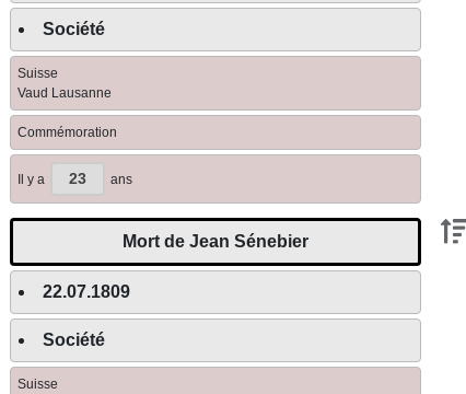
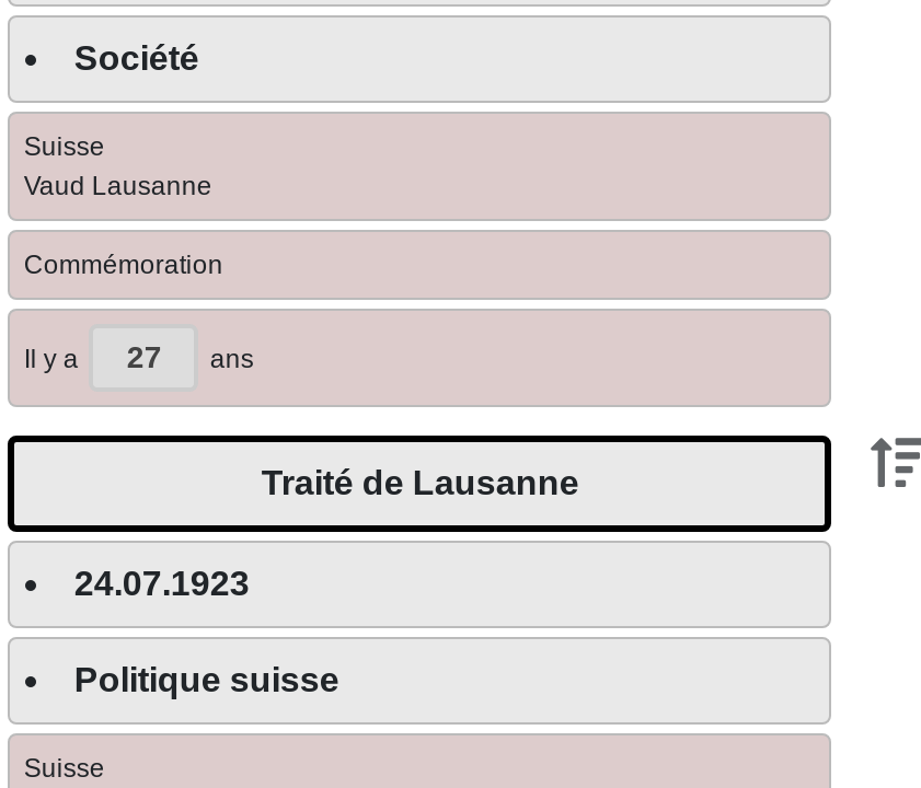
[18,170,133,187] Il y a 23 ans -> [24,339,254,374] Il y a 27 ans
[123,232,309,251] Mort de Jean Sénebier -> [262,464,579,501] Traité de Lausanne
[43,282,131,301] 22.07.1809 -> [74,565,249,602] 24.07.1923
[43,331,105,349] Société -> [74,661,339,698] Politique suisse

